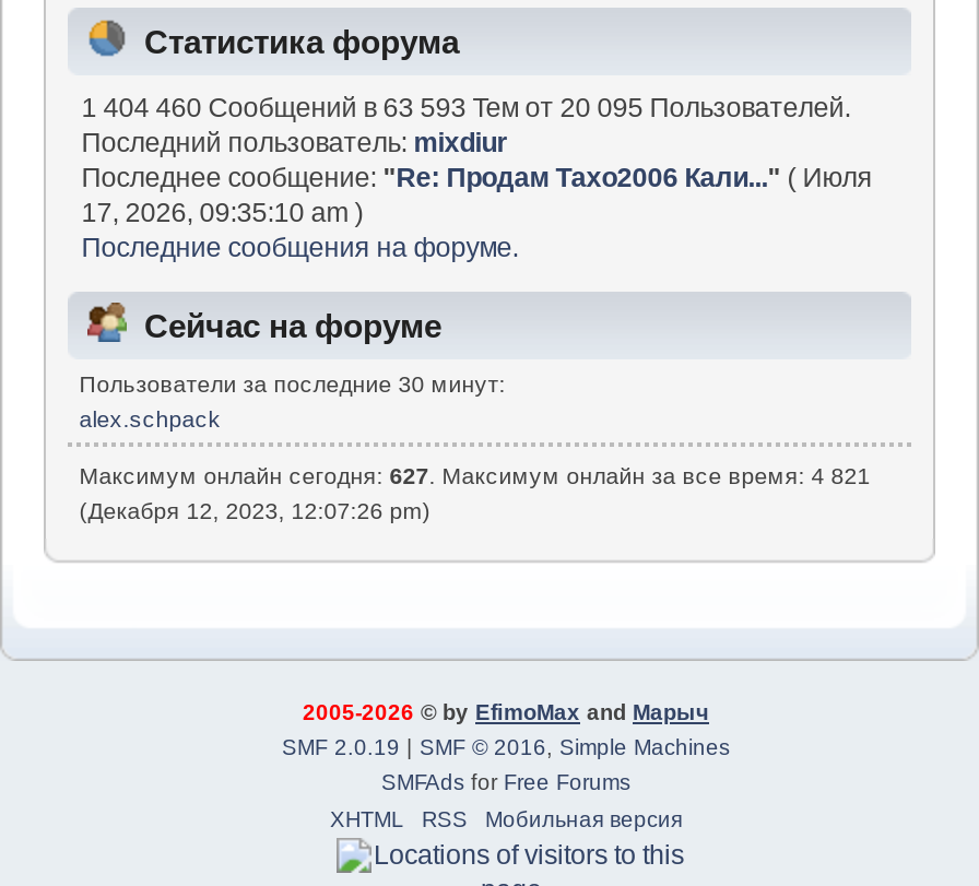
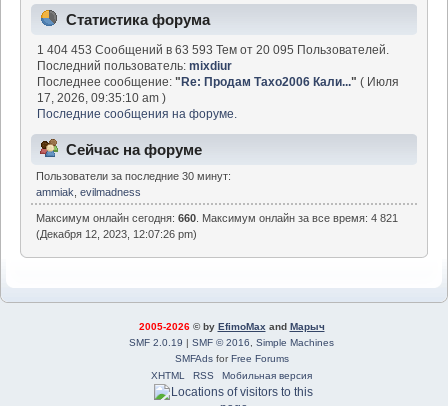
[81,93,851,123] 1 404 460 Сообщений в 63 593 Тем от 20 095 Пользователей. -> [37,43,389,57] 1 404 453 Сообщений в 63 593 Тем от 20 095 Пользователей.
[79,406,221,433] alex.schpack -> [36,186,141,198] ammiak, evilmadness
[79,462,870,488] Максимум онлайн сегодня: 627. Максимум онлайн за все время: 4 821 -> [36,212,398,224] Максимум онлайн сегодня: 660. Максимум онлайн за все время: 4 821

